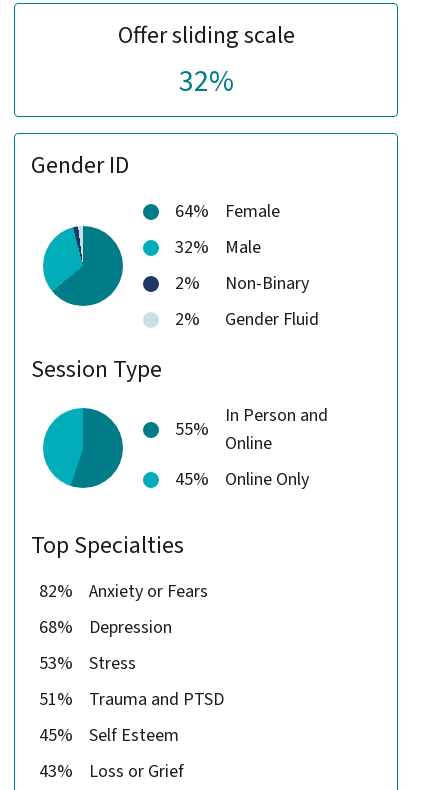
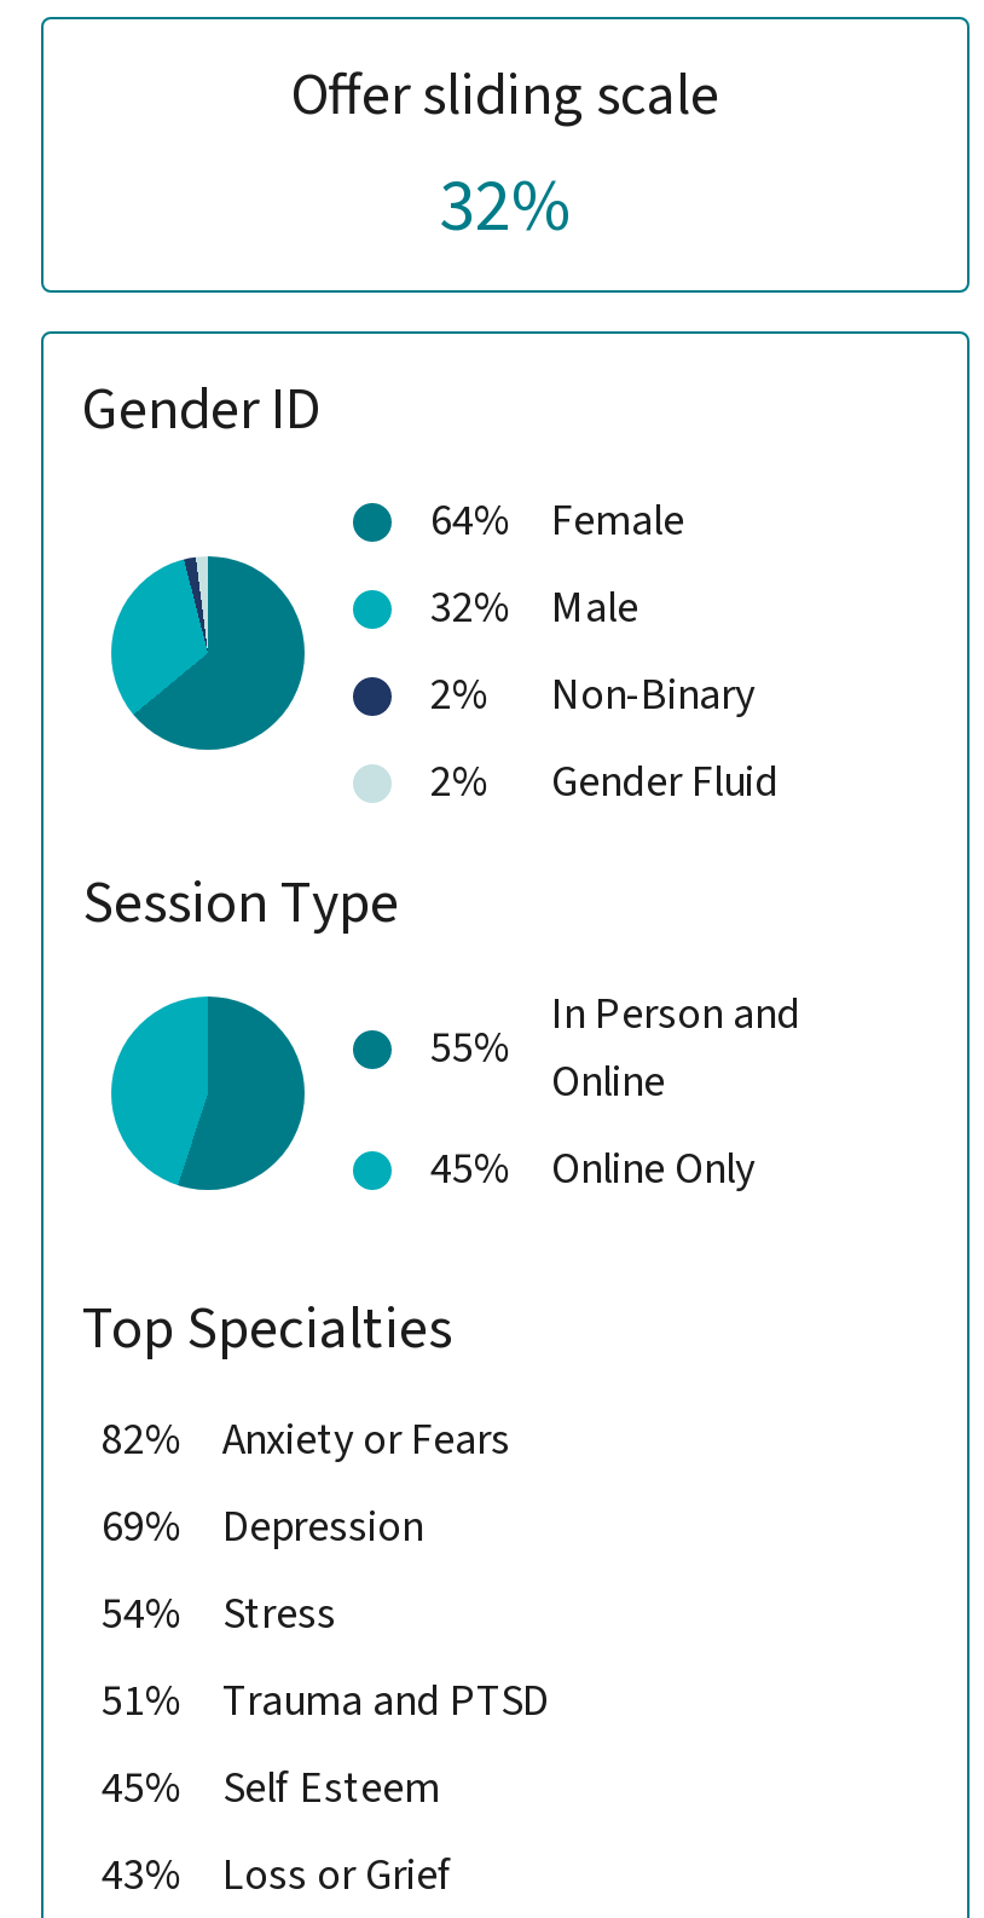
[39,615,172,640] 68% Depression -> [102,1497,423,1557] 69% Depression
[39,651,136,676] 53% Stress -> [102,1584,336,1644] 54% Stress

